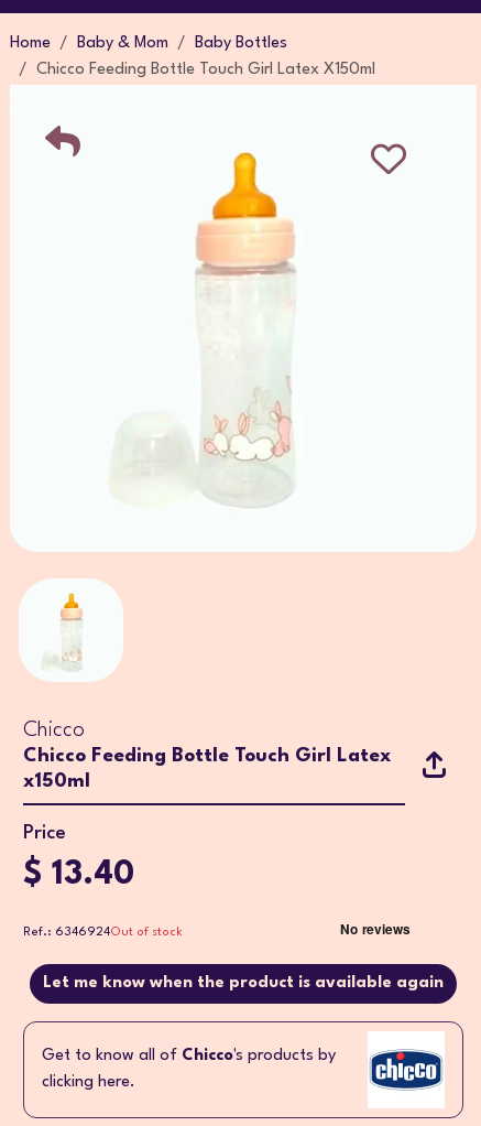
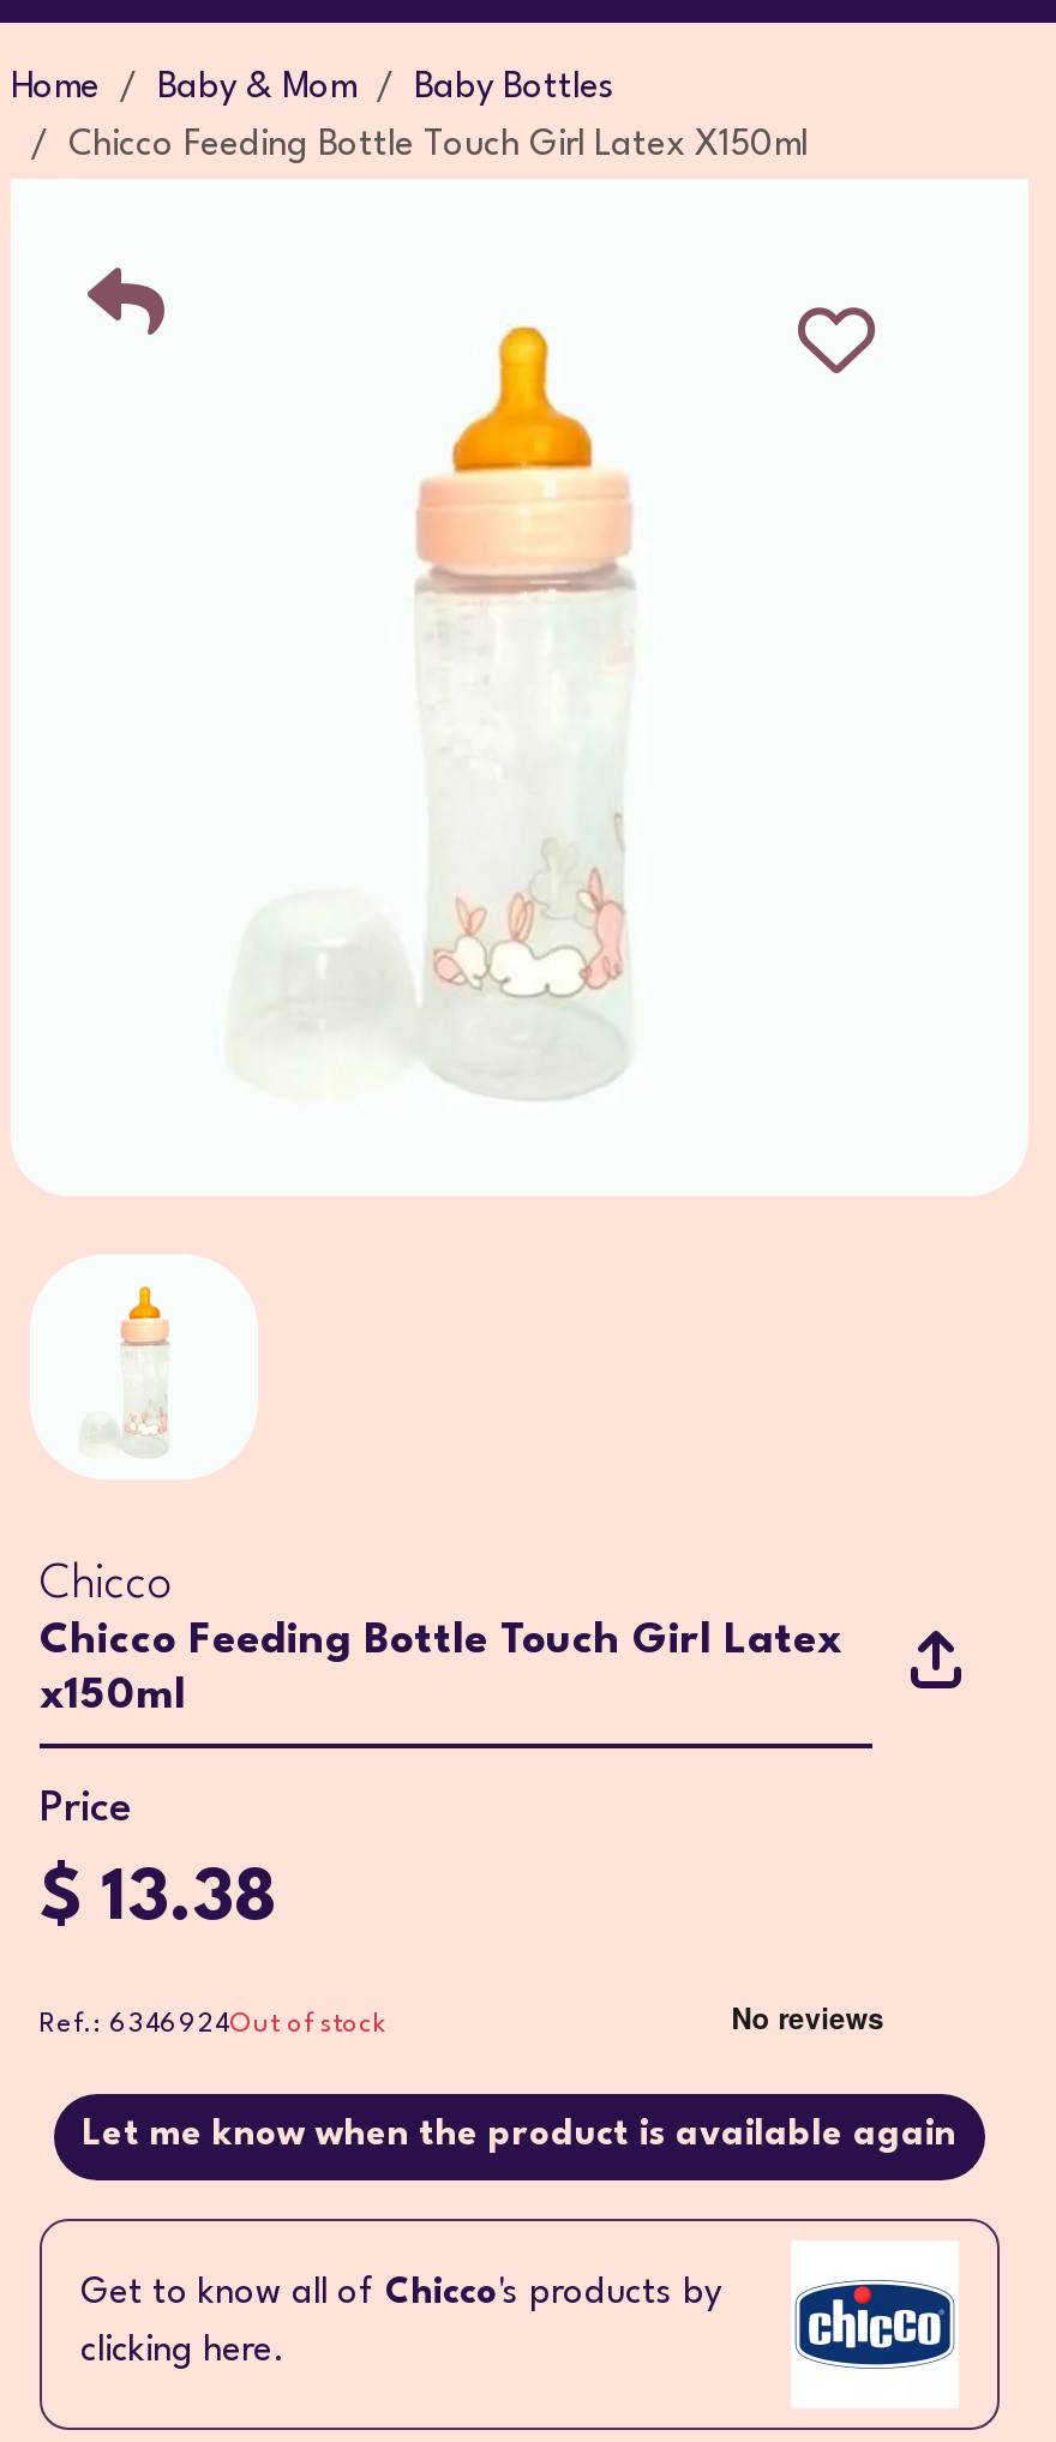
[23,860,134,892] $ 13.40 -> [40,1867,275,1937] $ 13.38

